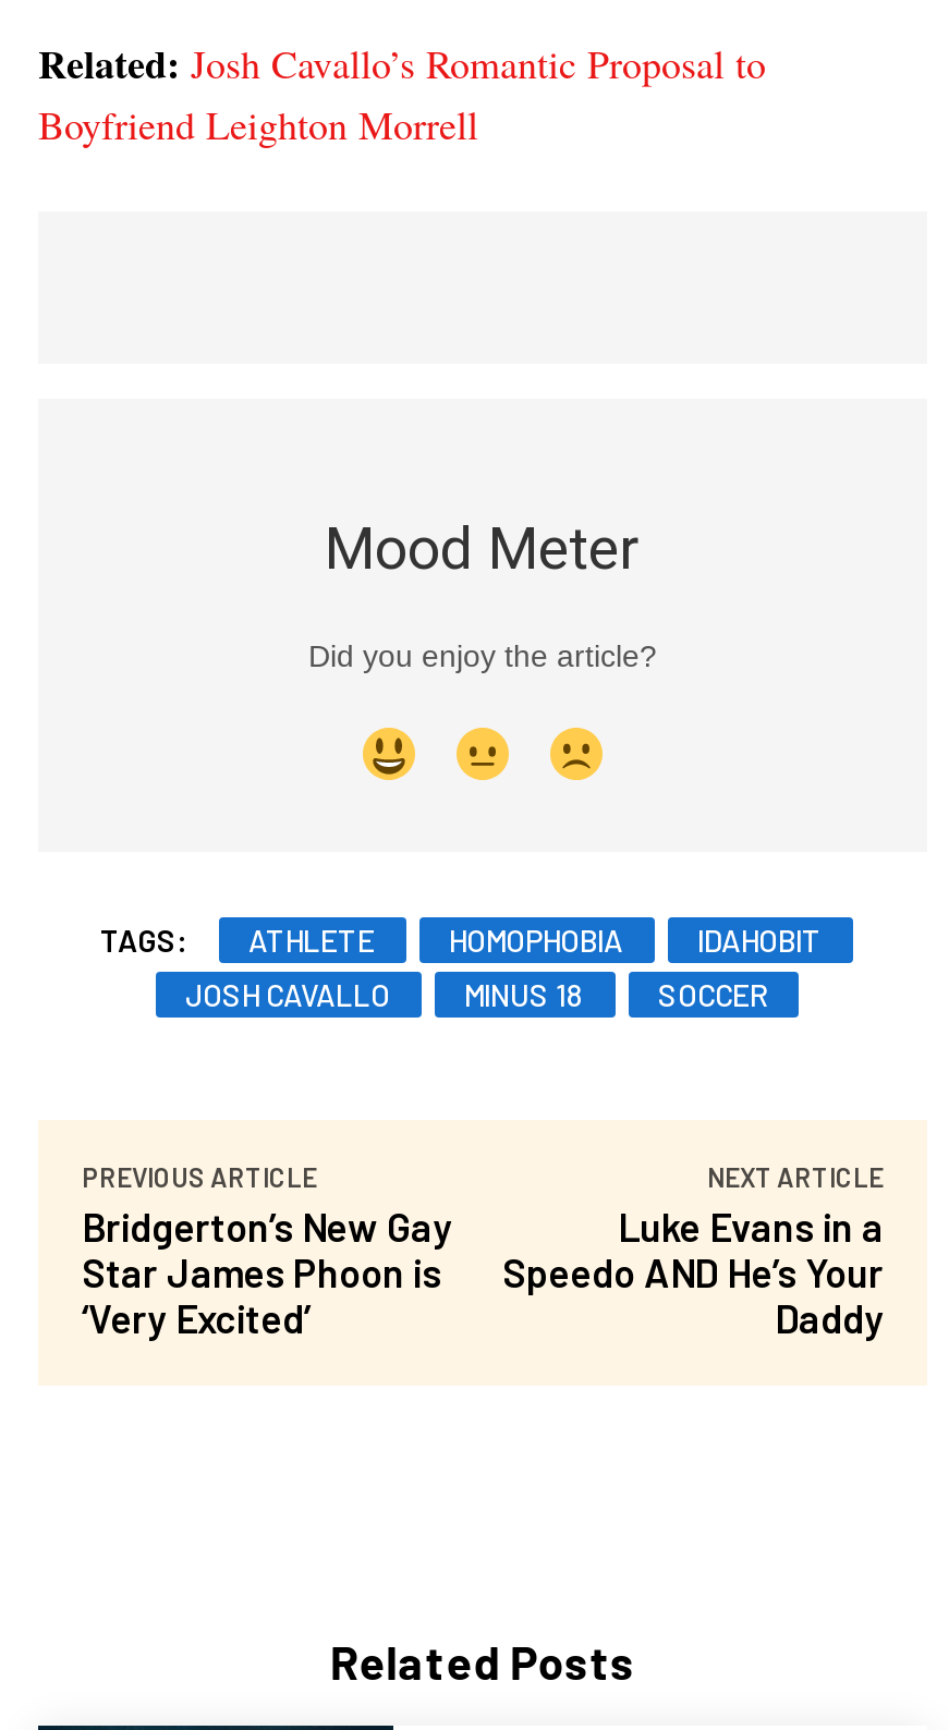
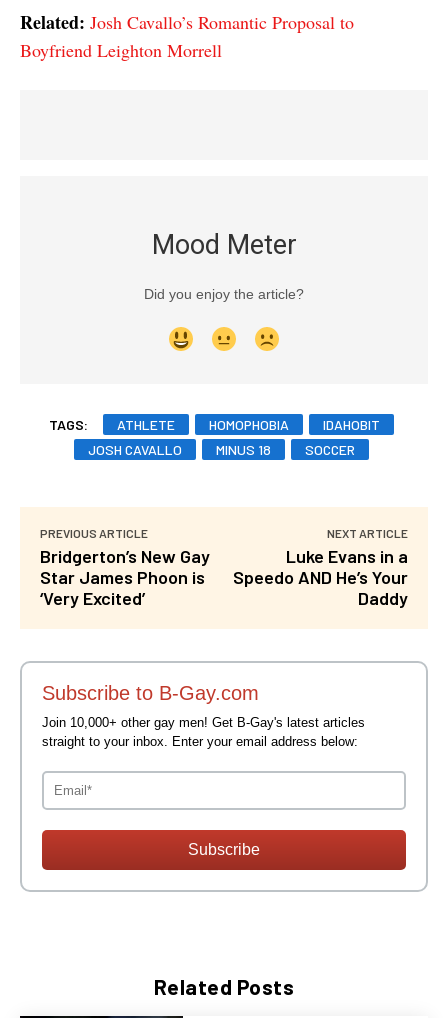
none -> [20,661,428,892] [image] | Subscribe to B-Gay.com | Join 10,000+ other gay men! Get B-Gay's latest articles | straight to your inbox. Enter your email address below:
none -> [188,841,260,858] Subscribe

